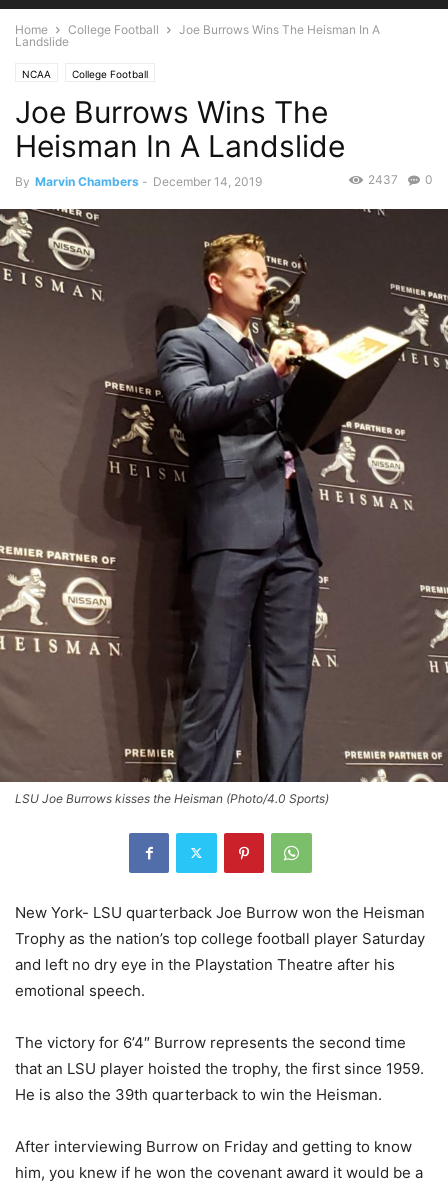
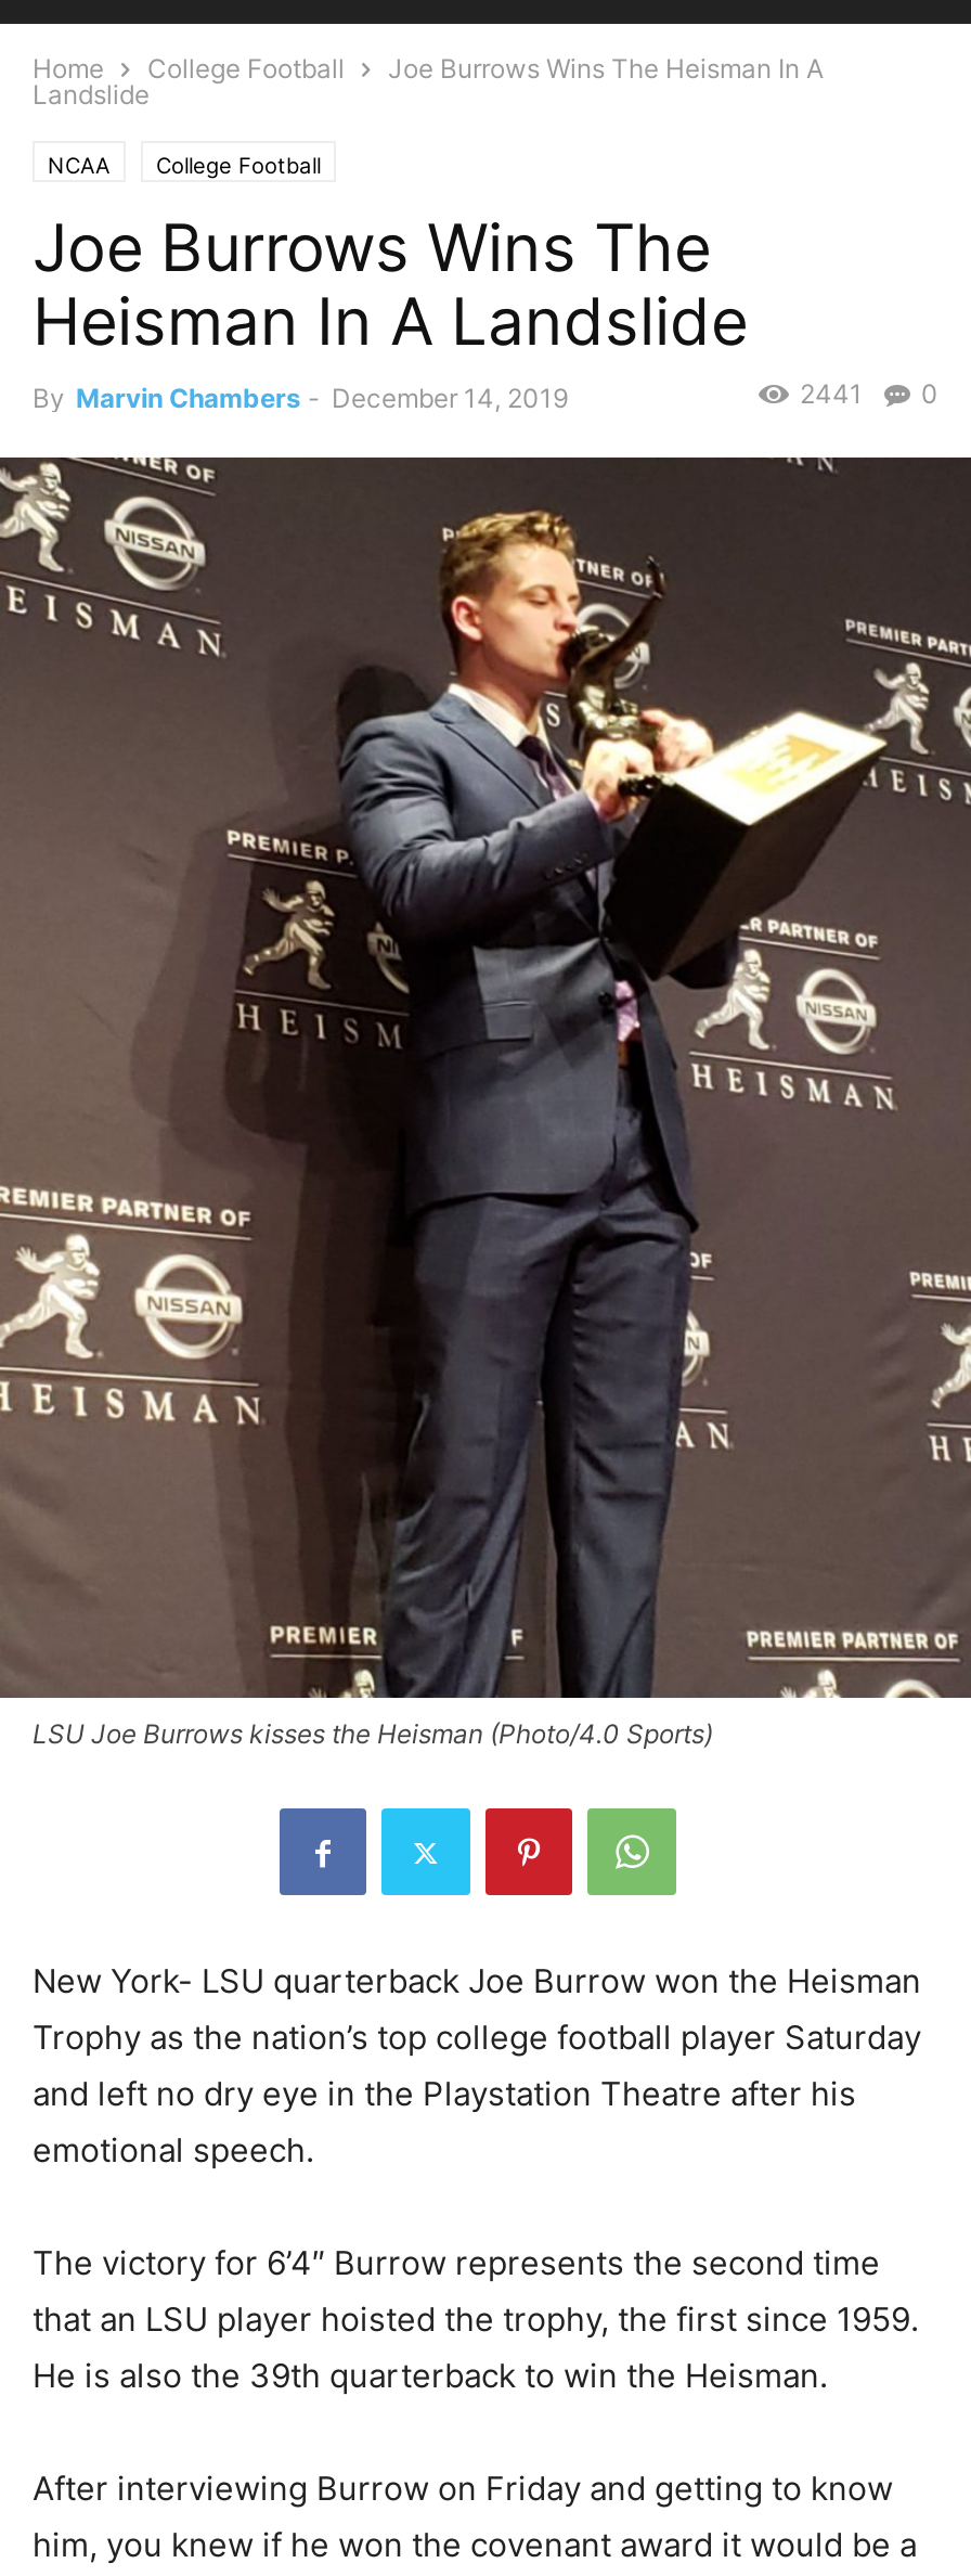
[368,172,433,187] 2437 0 -> [800,377,938,410] 2441 0

